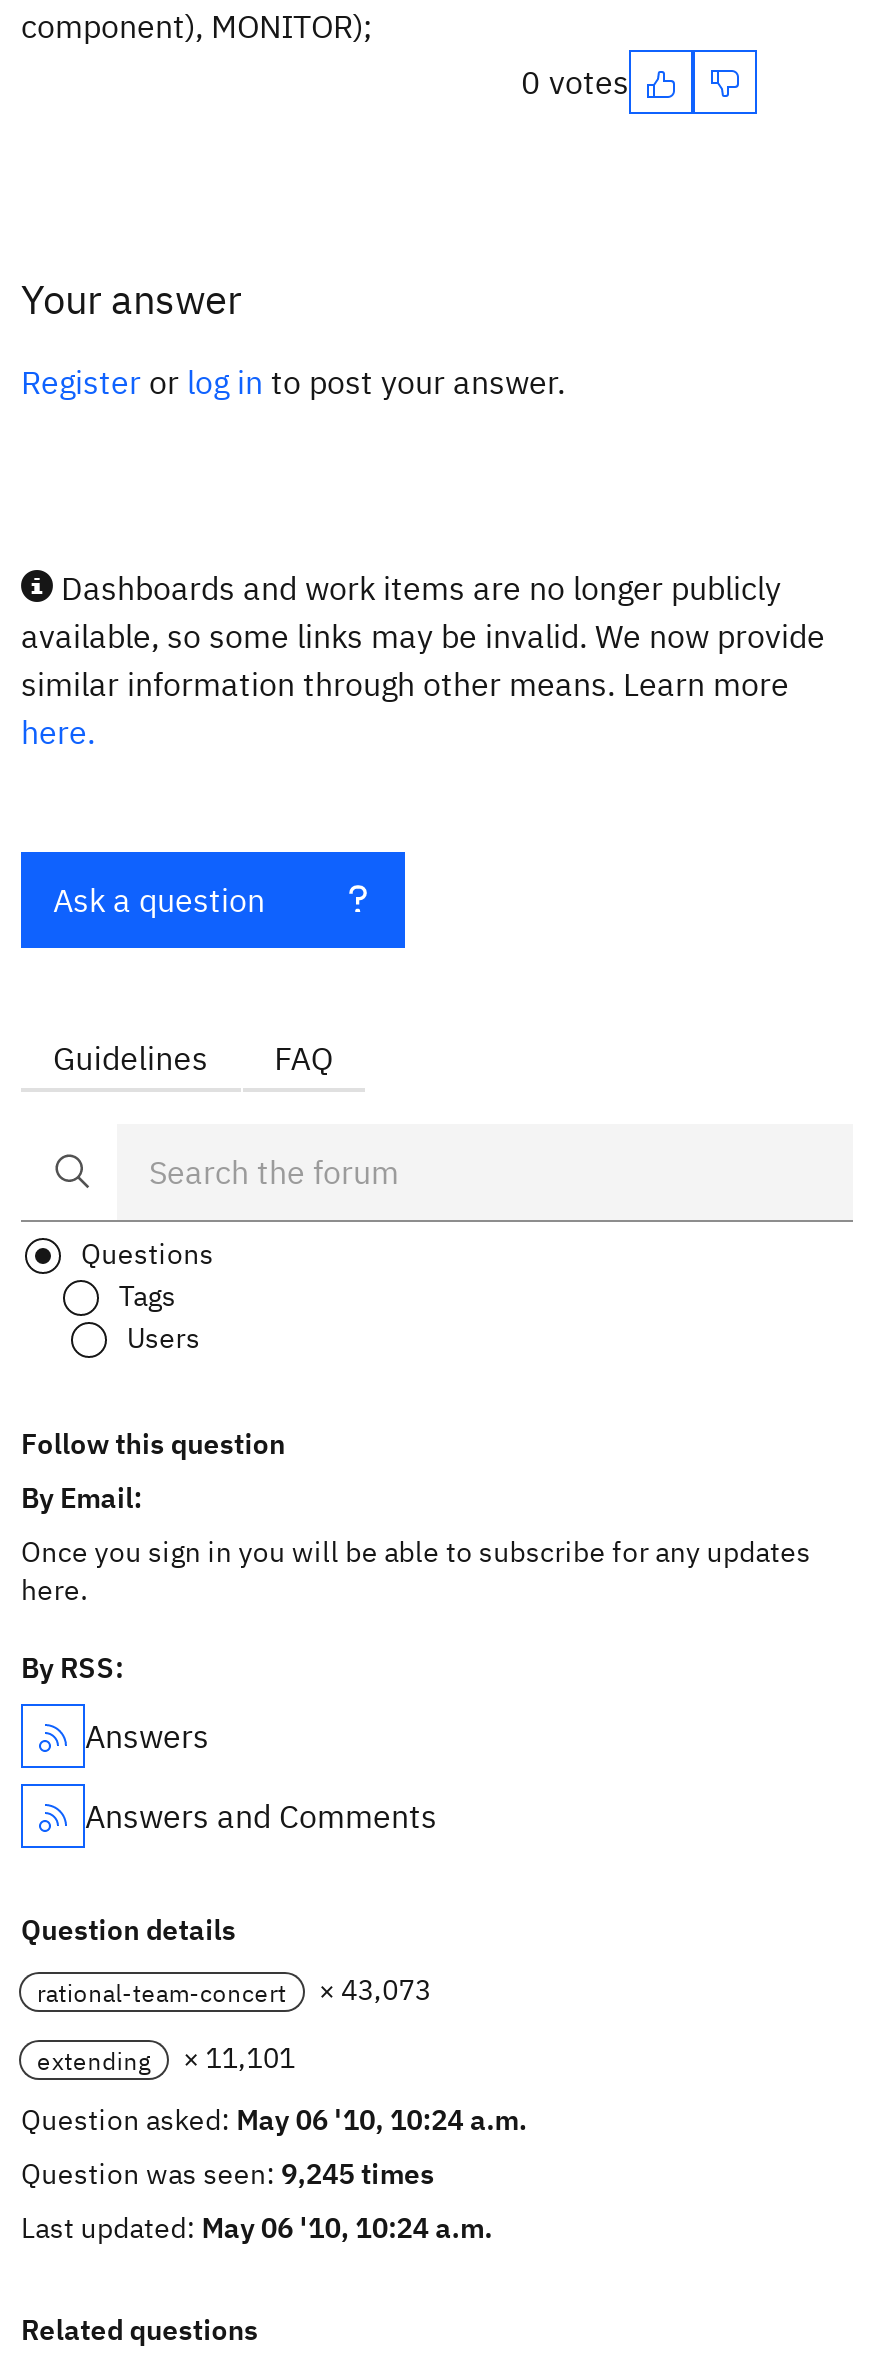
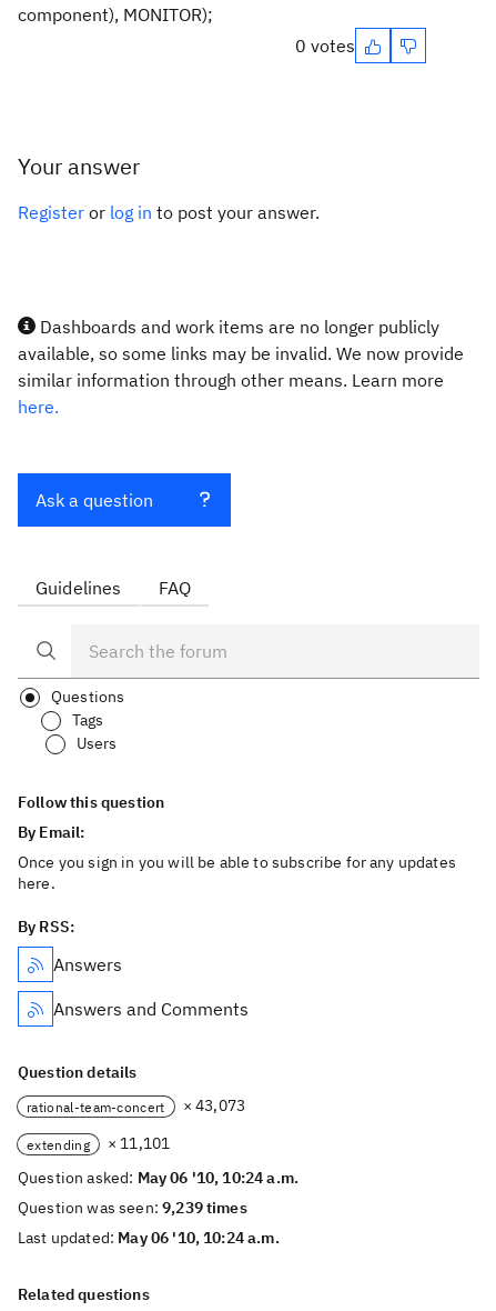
[21,2156,435,2192] Question was seen: 9,245 times -> [18,1198,247,1218] Question was seen: 9,239 times

